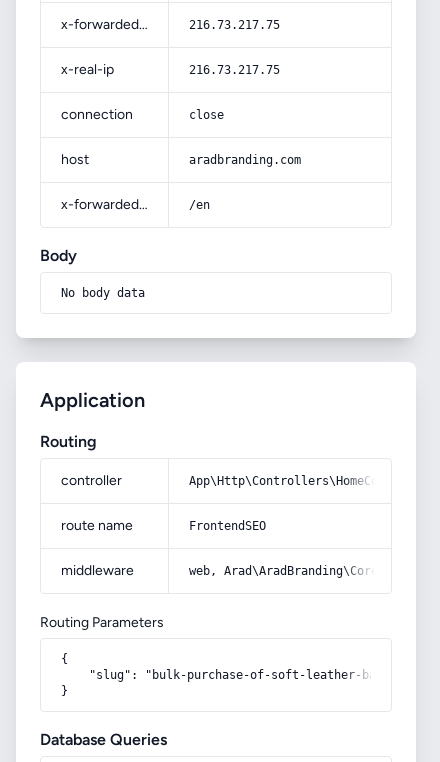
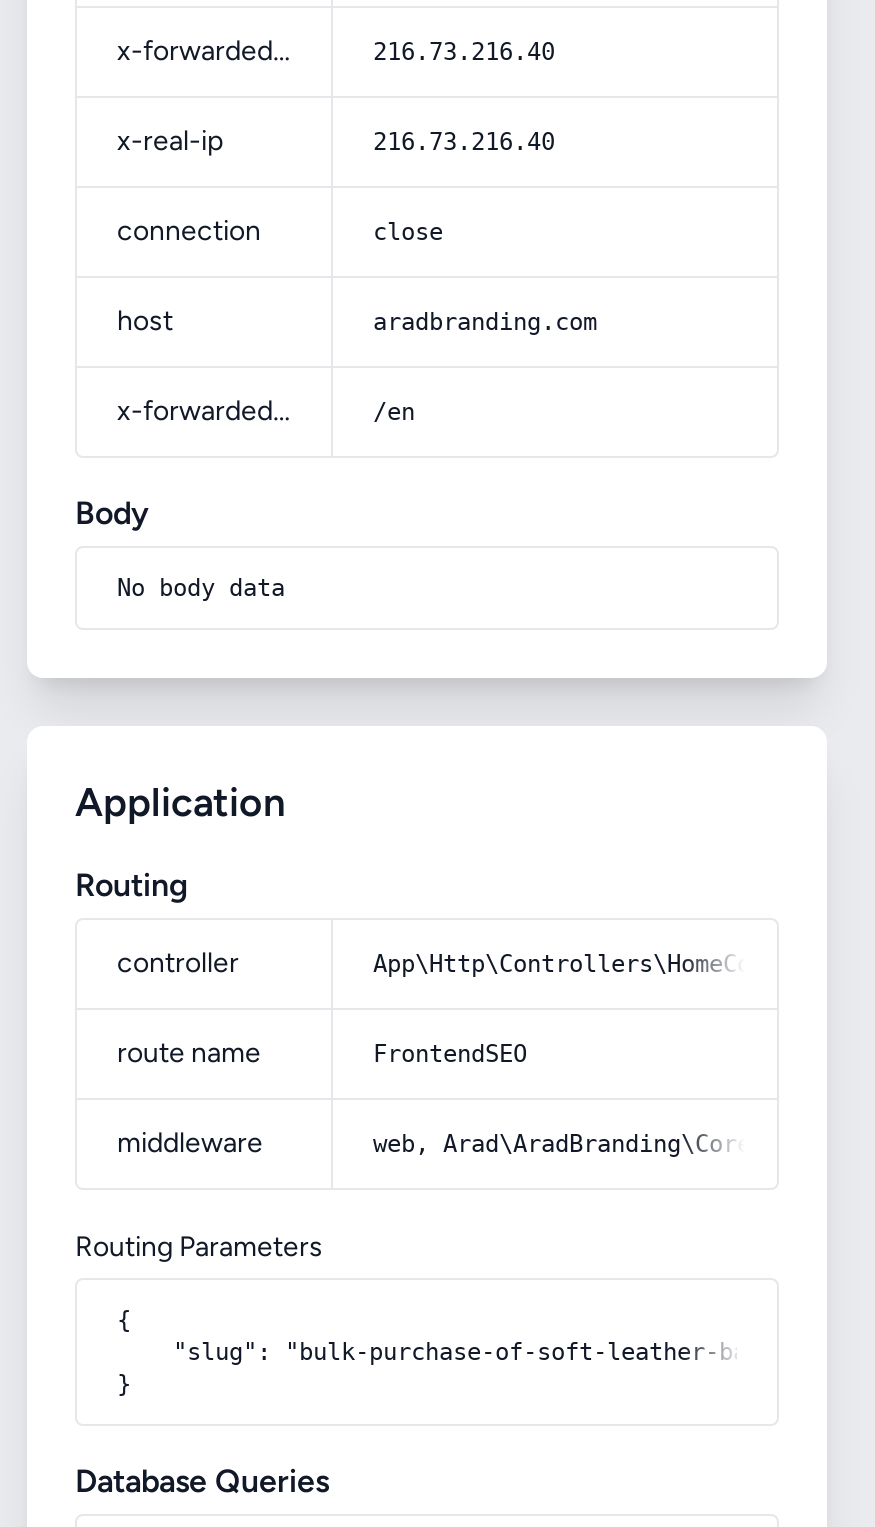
[189,18,280,32] 216.73.217.75 -> [373,38,555,66] 216.73.216.40
[189,63,280,77] 216.73.217.75 -> [373,128,555,156] 216.73.216.40

